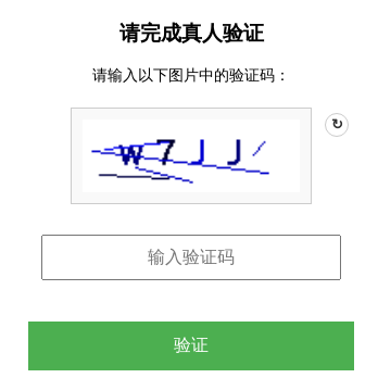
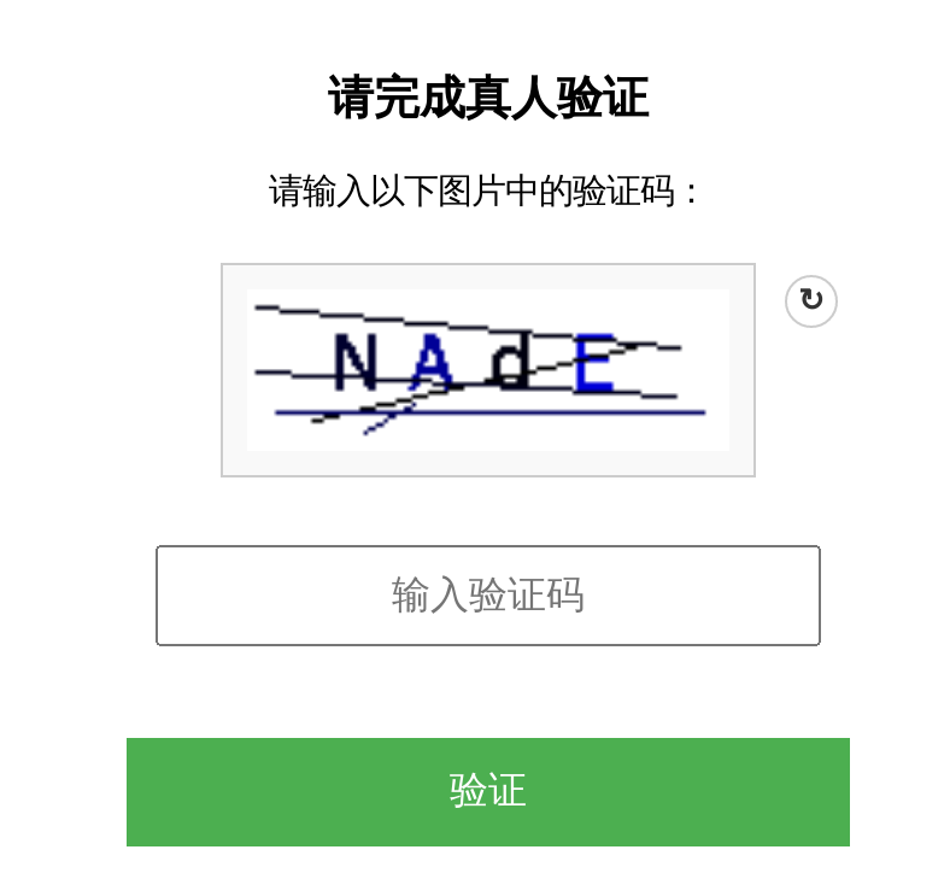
[86,126,289,185] [image] -> [252,301,708,436] [image]

